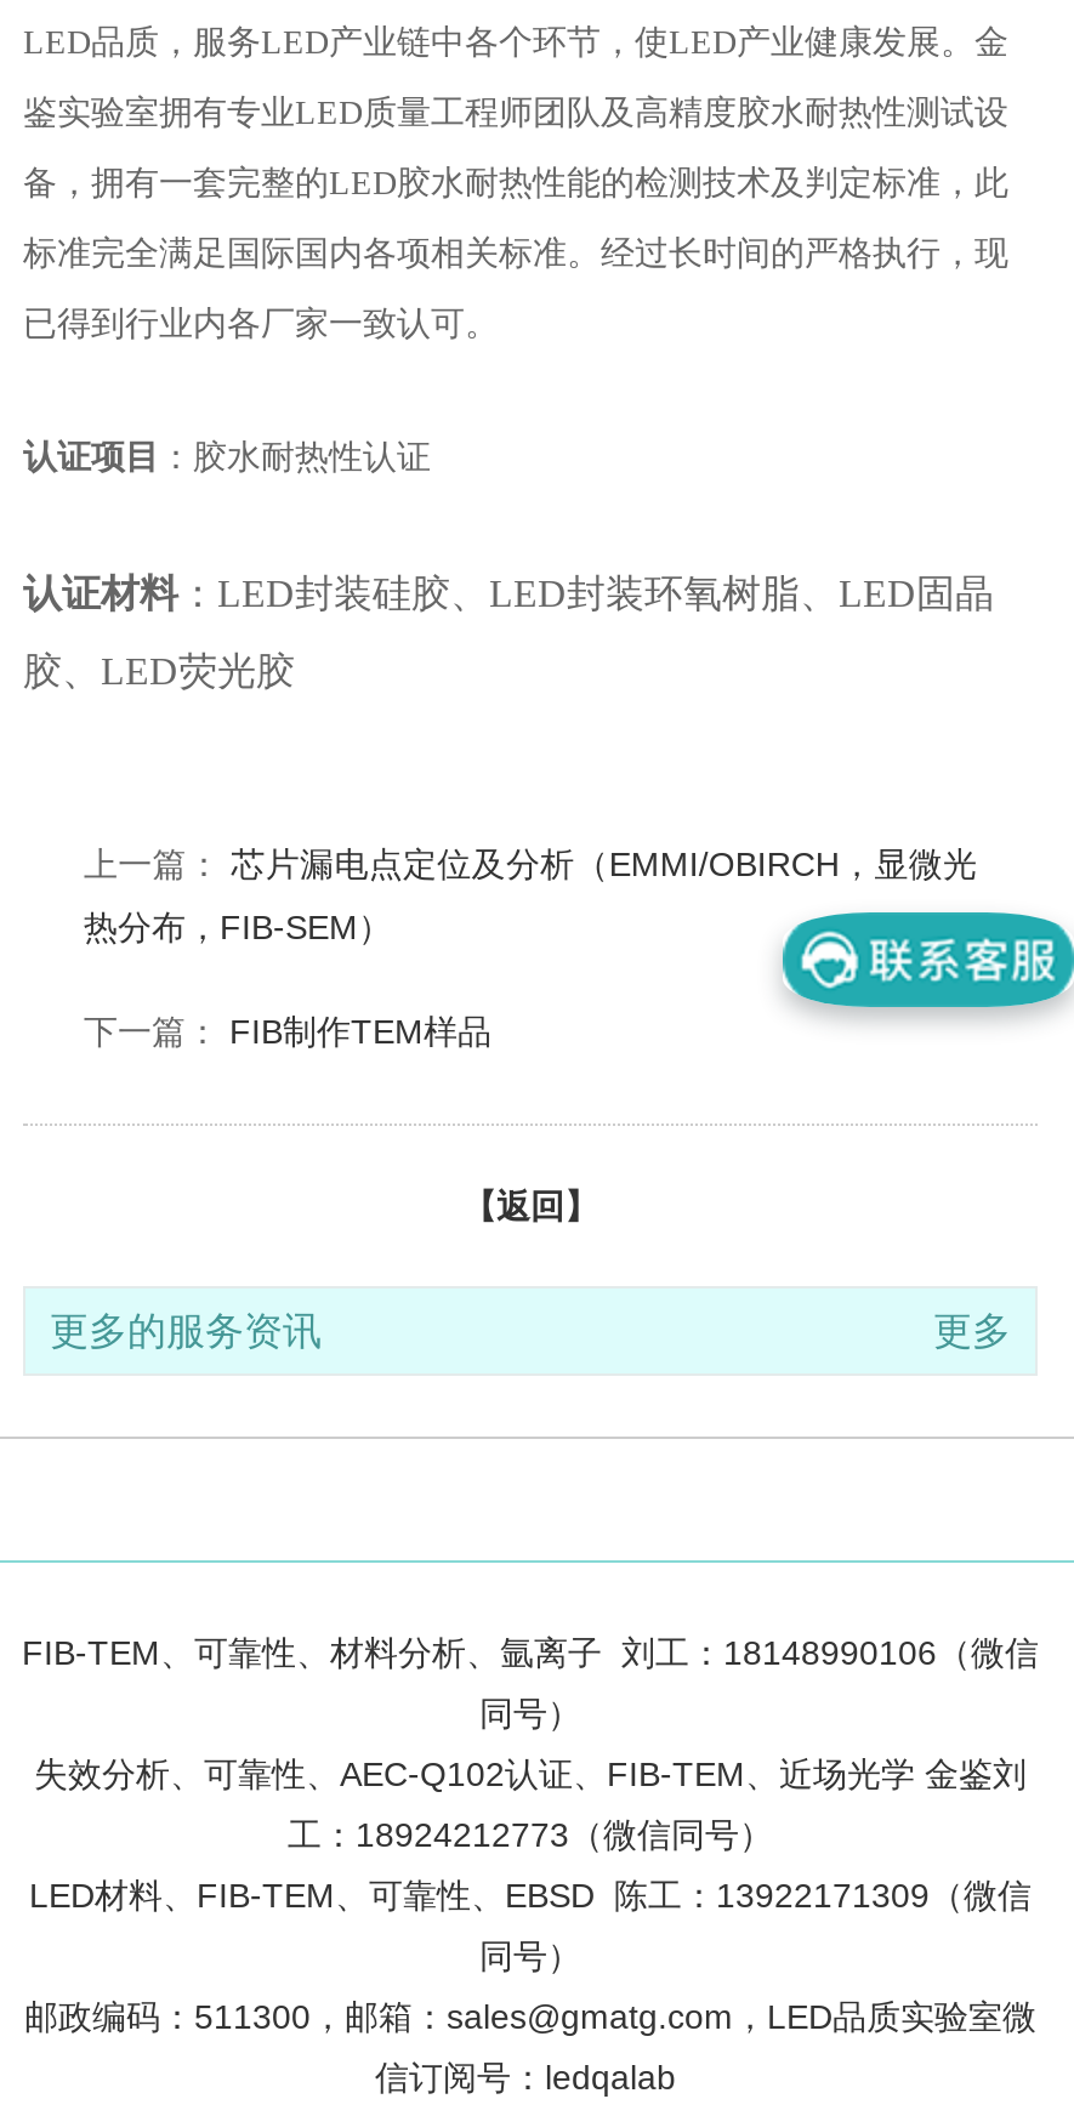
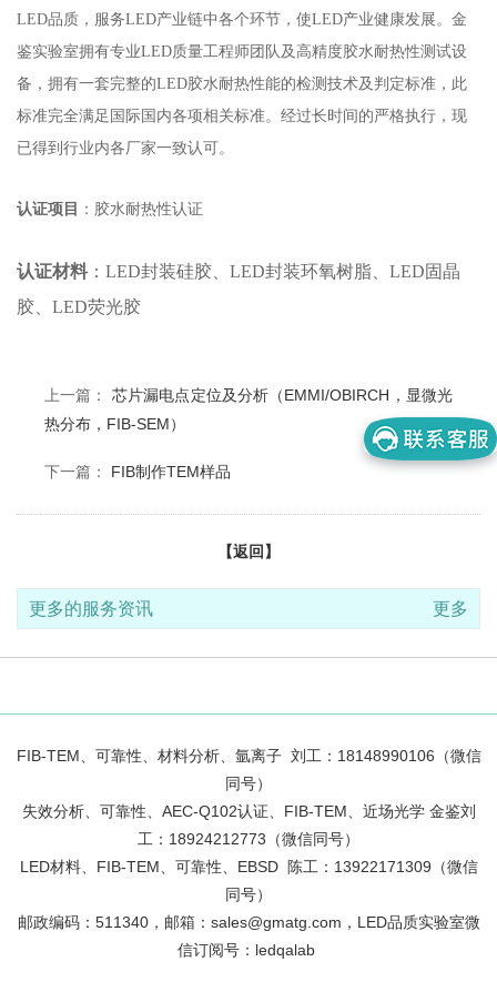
[24,1998,1036,2037] 邮政编码：511300，邮箱：sales@gmatg.com，LED品质实验室微 -> [17,914,480,931] 邮政编码：511340，邮箱：sales@gmatg.com，LED品质实验室微

